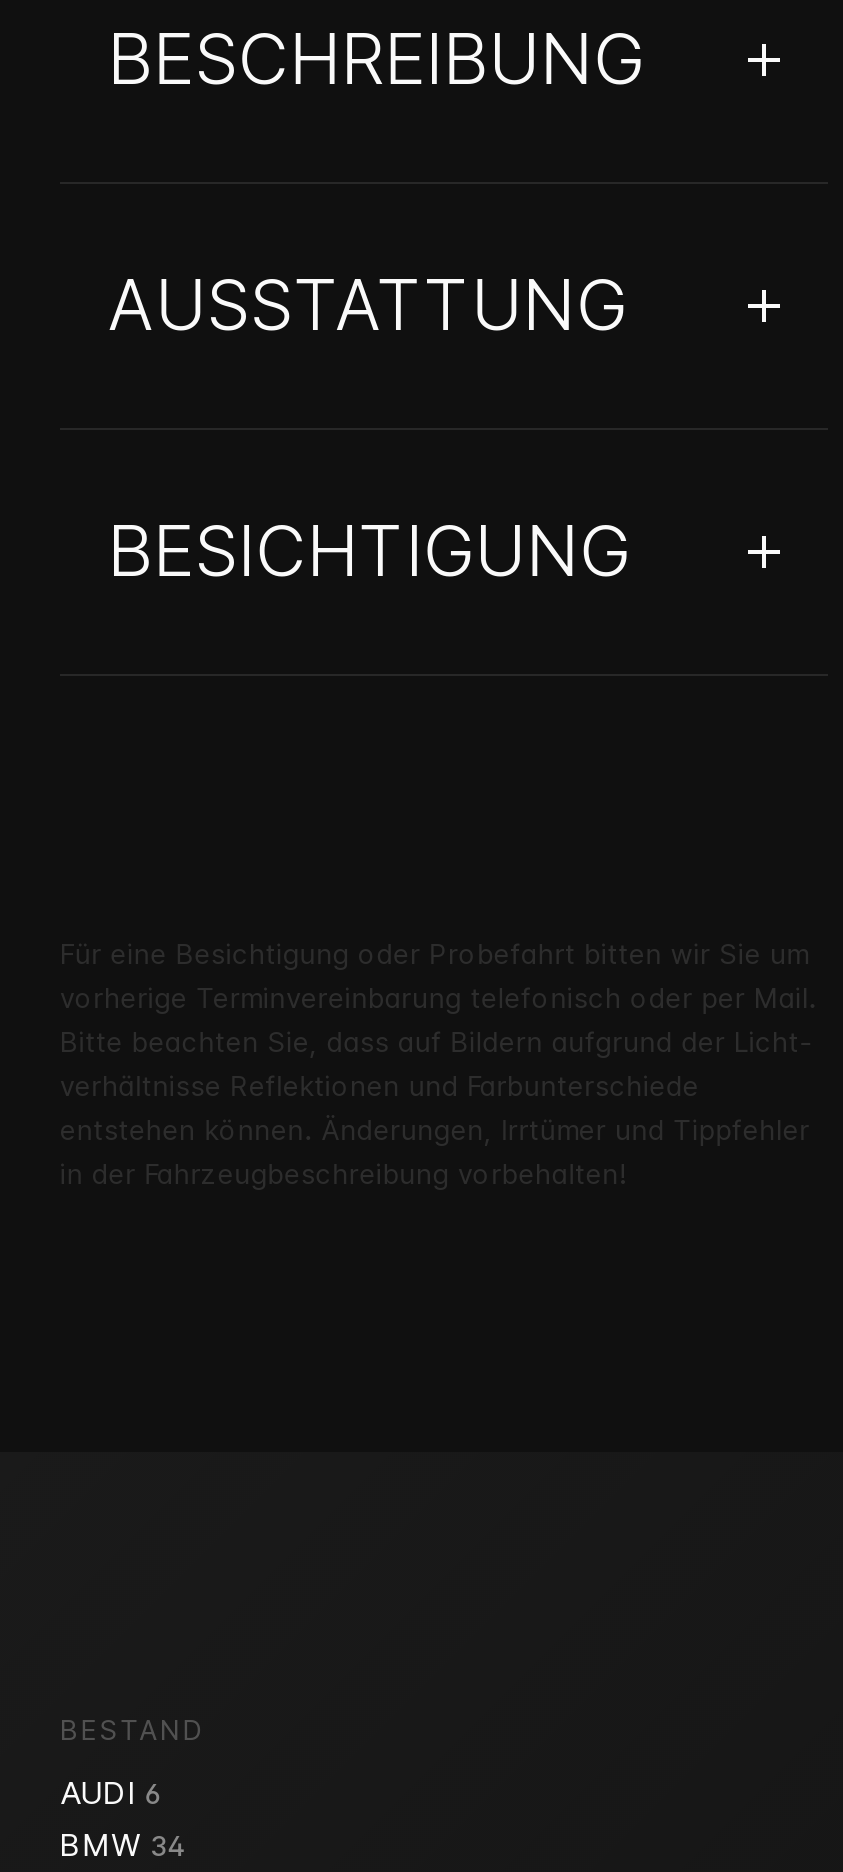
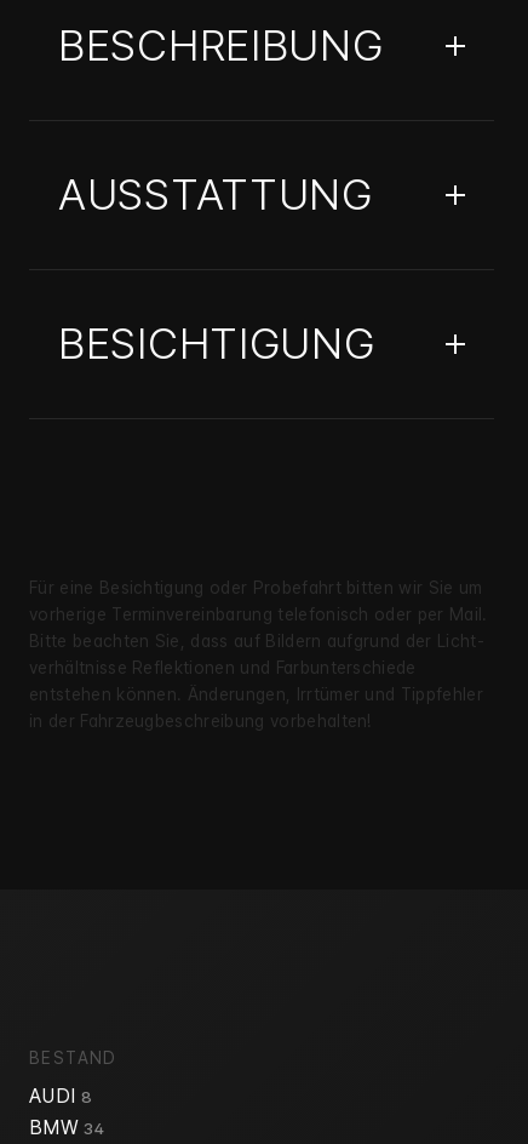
[60,1774,162,1812] AUDI 6 -> [29,1085,92,1108] AUDI 8

